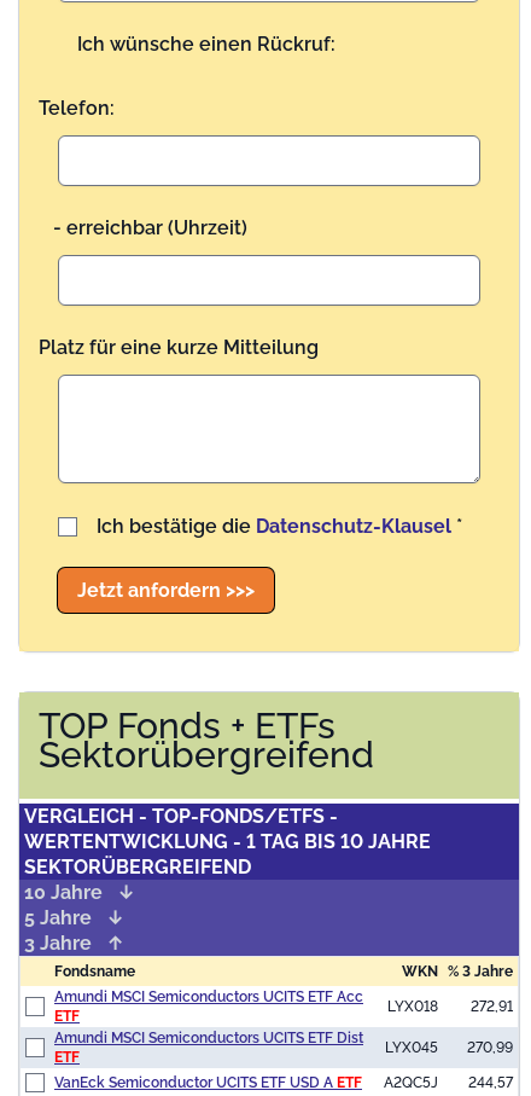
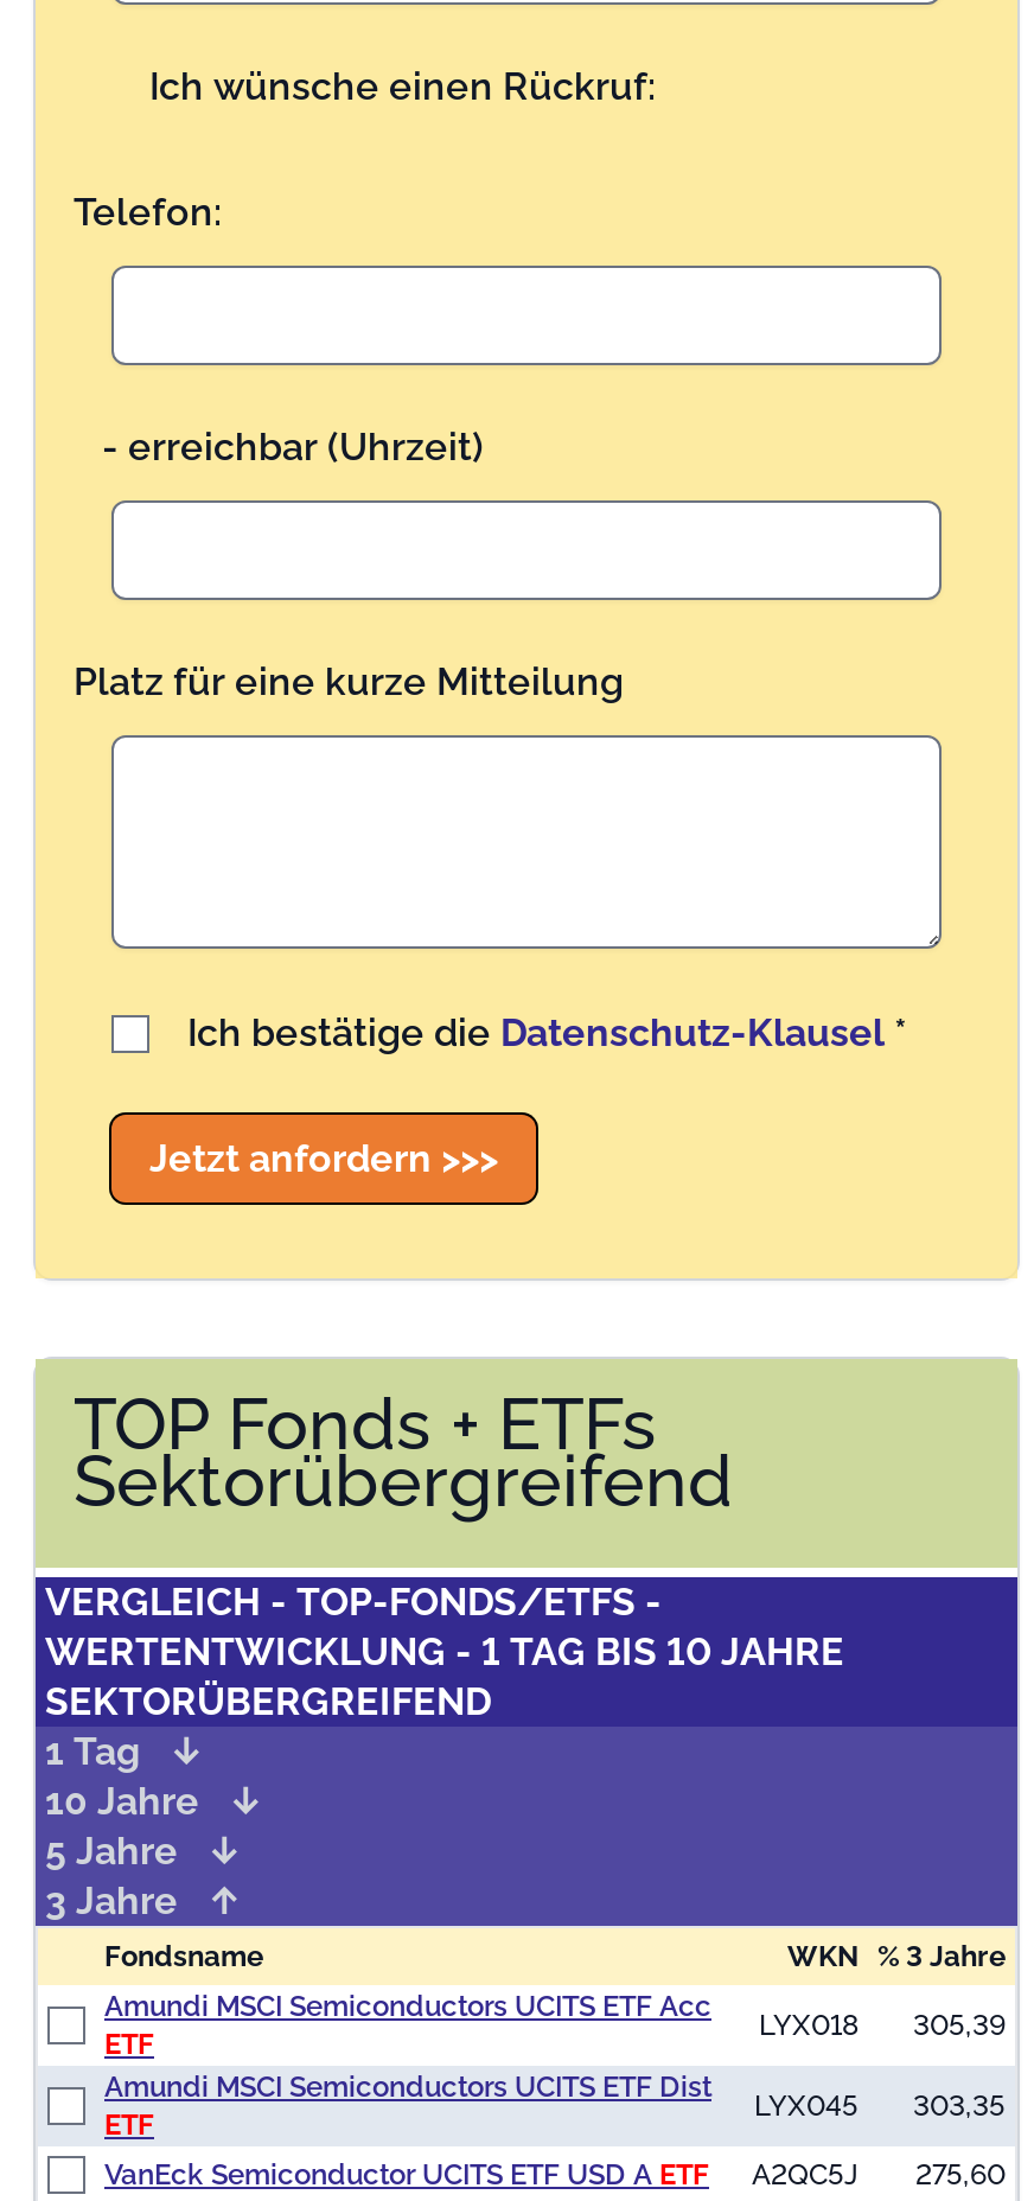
none -> [45,1729,149,1774] 1 Tag
[387,998,513,1015] LYX018 272,91 -> [759,2009,1006,2042] LYX018 305,39
[385,1039,513,1056] LYX045 270,99 -> [754,2090,1006,2123] LYX045 303,35
[54,1074,513,1091] VanEck Semiconductor UCITS ETF USD A ETF A2QC5J 244,57 -> [104,2158,1006,2192] VanEck Semiconductor UCITS ETF USD A ETF A2QC5J 275,60

